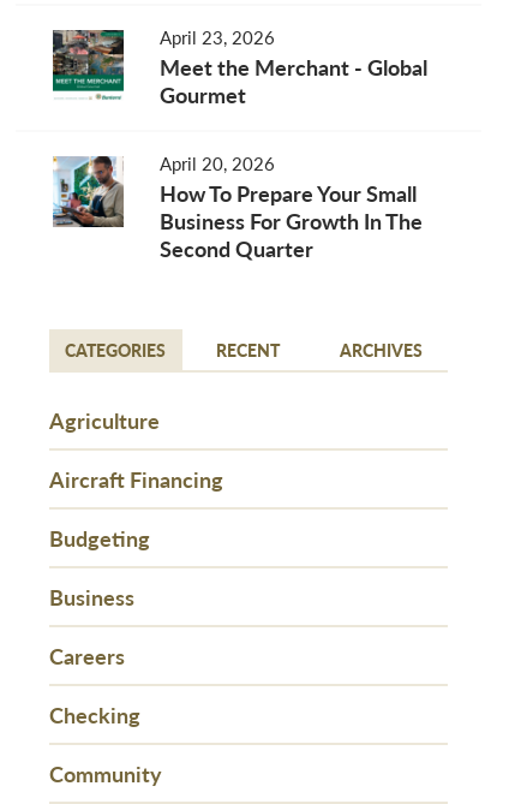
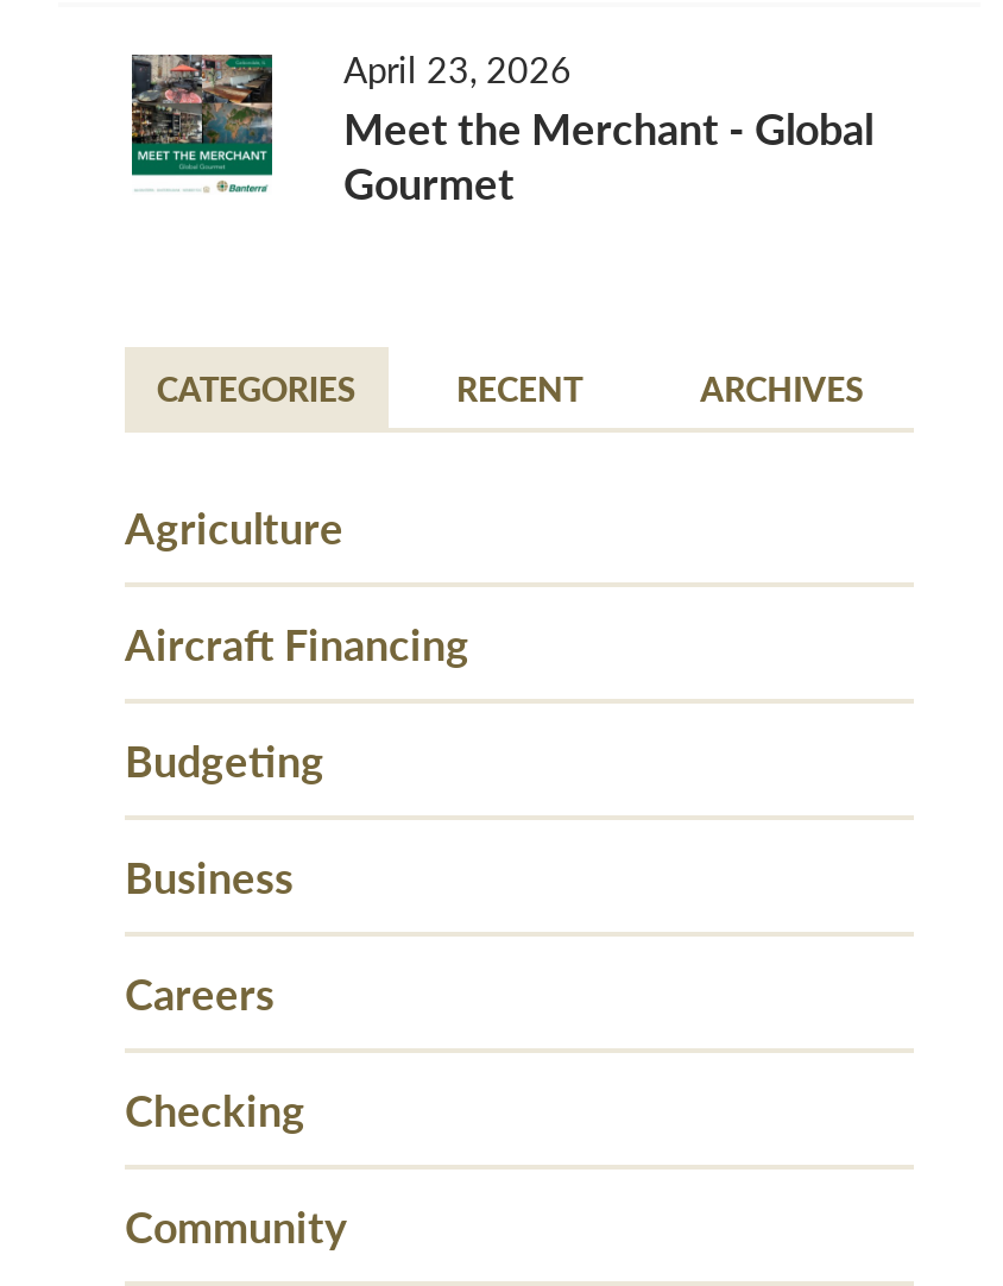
[52,150,423,263] [image] | April 20, 2026 | How To Prepare Your Small | Business For Growth In The | Second Quarter -> none

